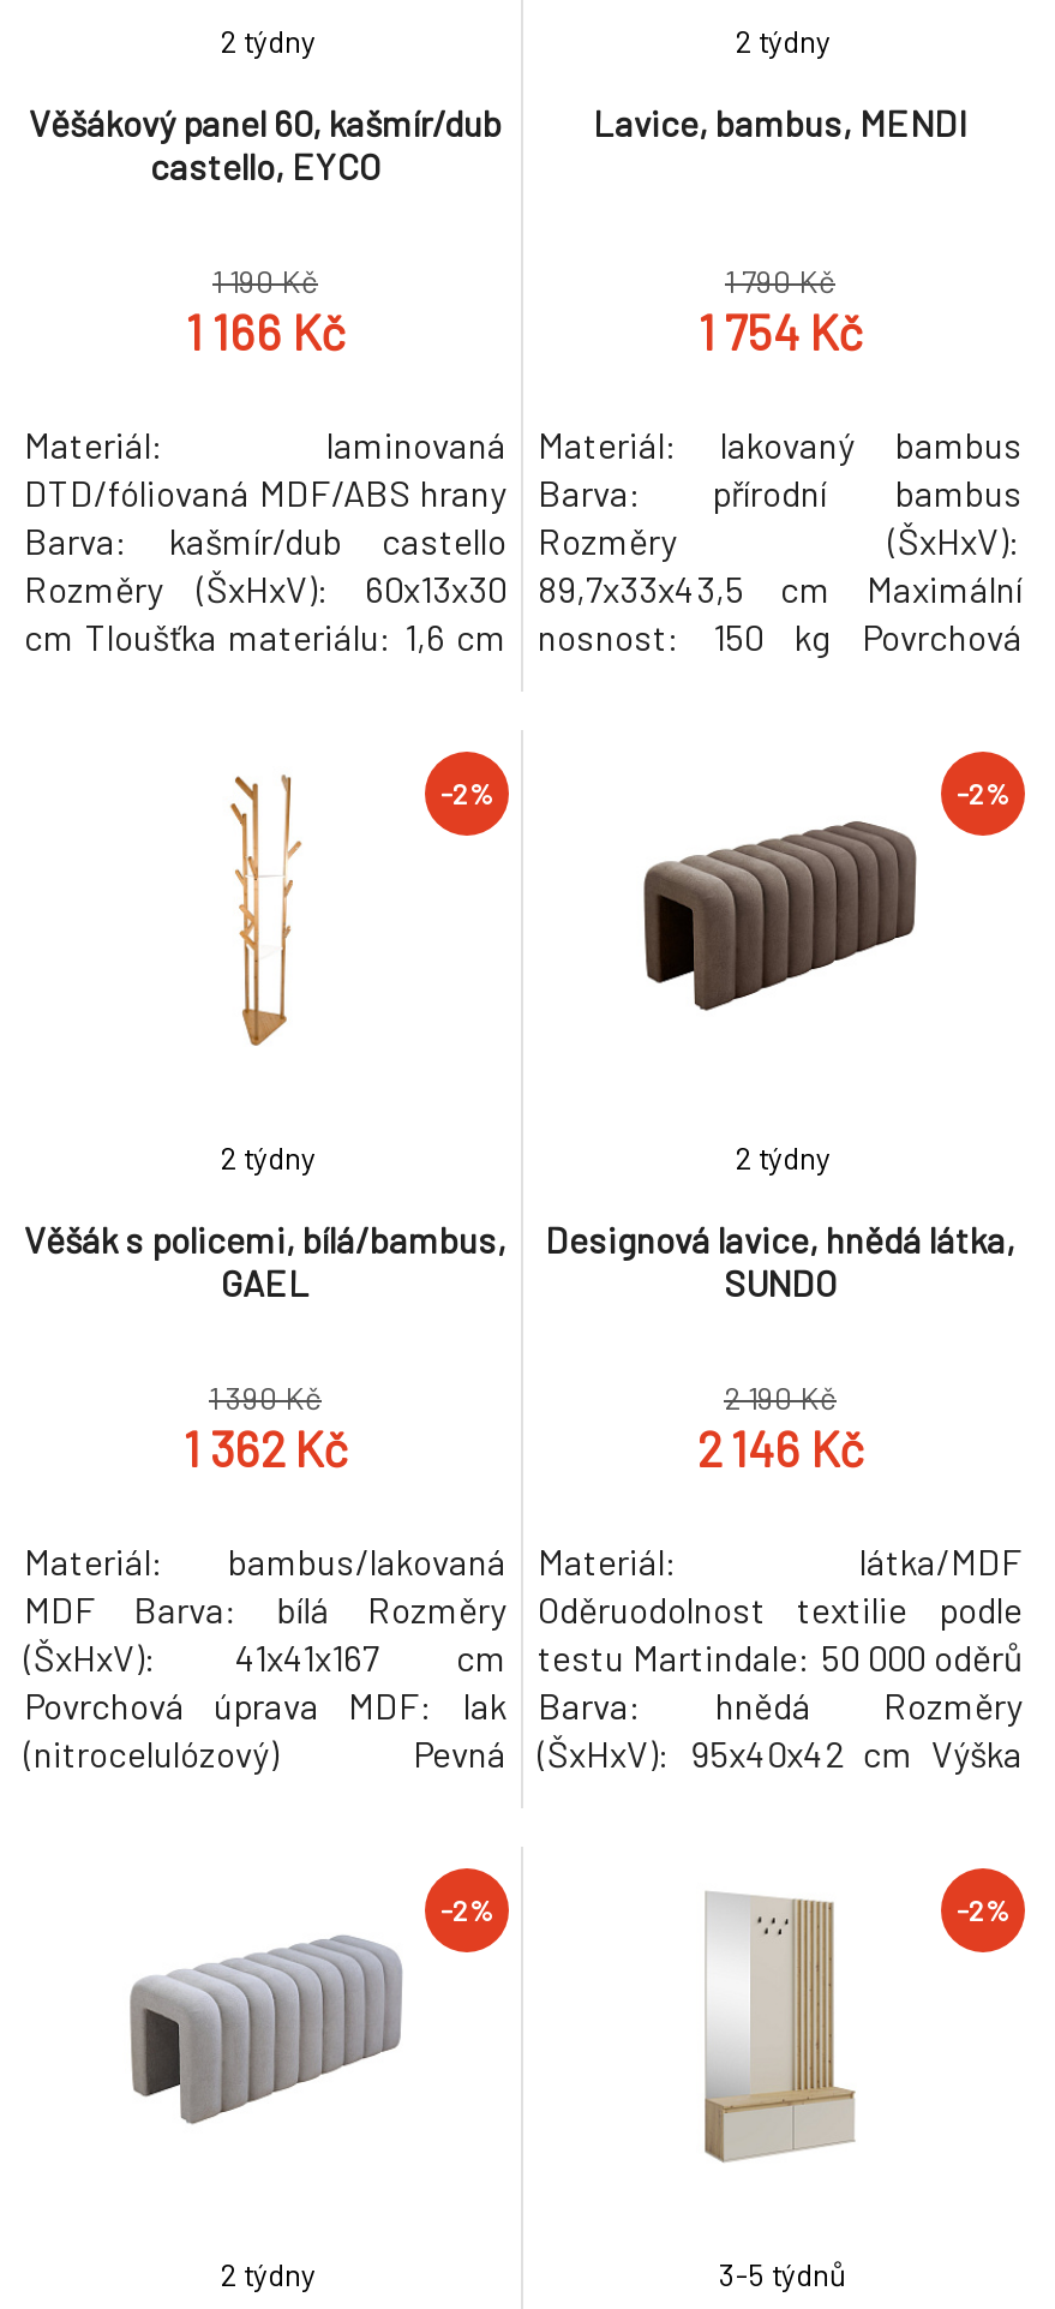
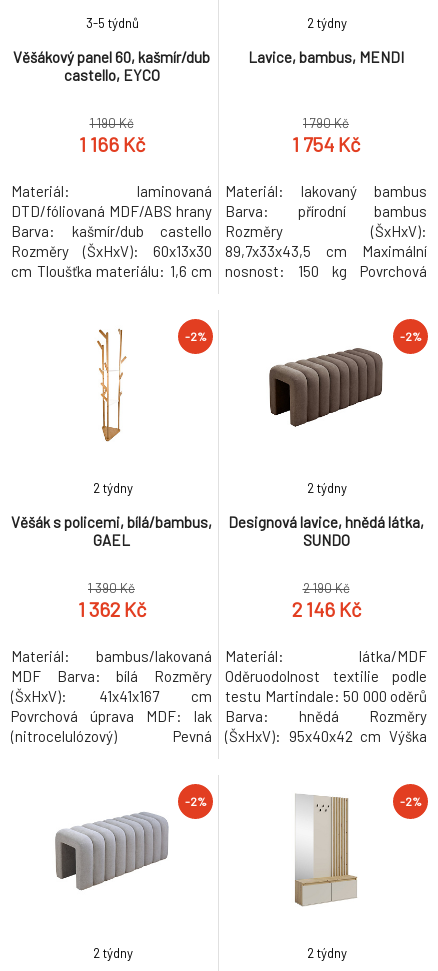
[220,22,316,60] 2 týdny -> [86,15,139,31] 3-5 týdnů
[719,2255,846,2293] 3-5 týdnů -> [307,945,347,961] 2 týdny

